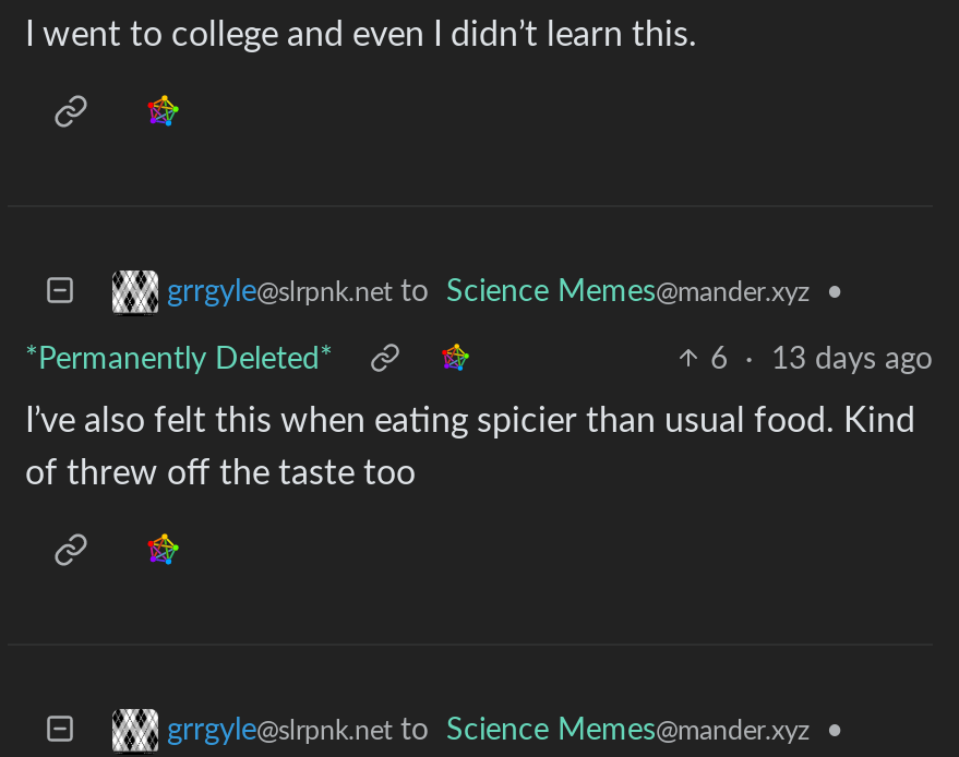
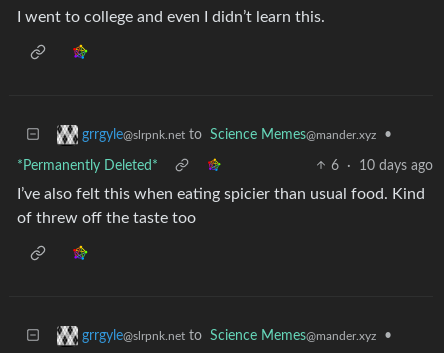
[710,344,933,374] 6 · 13 days ago -> [331,159,433,173] 6 · 10 days ago

